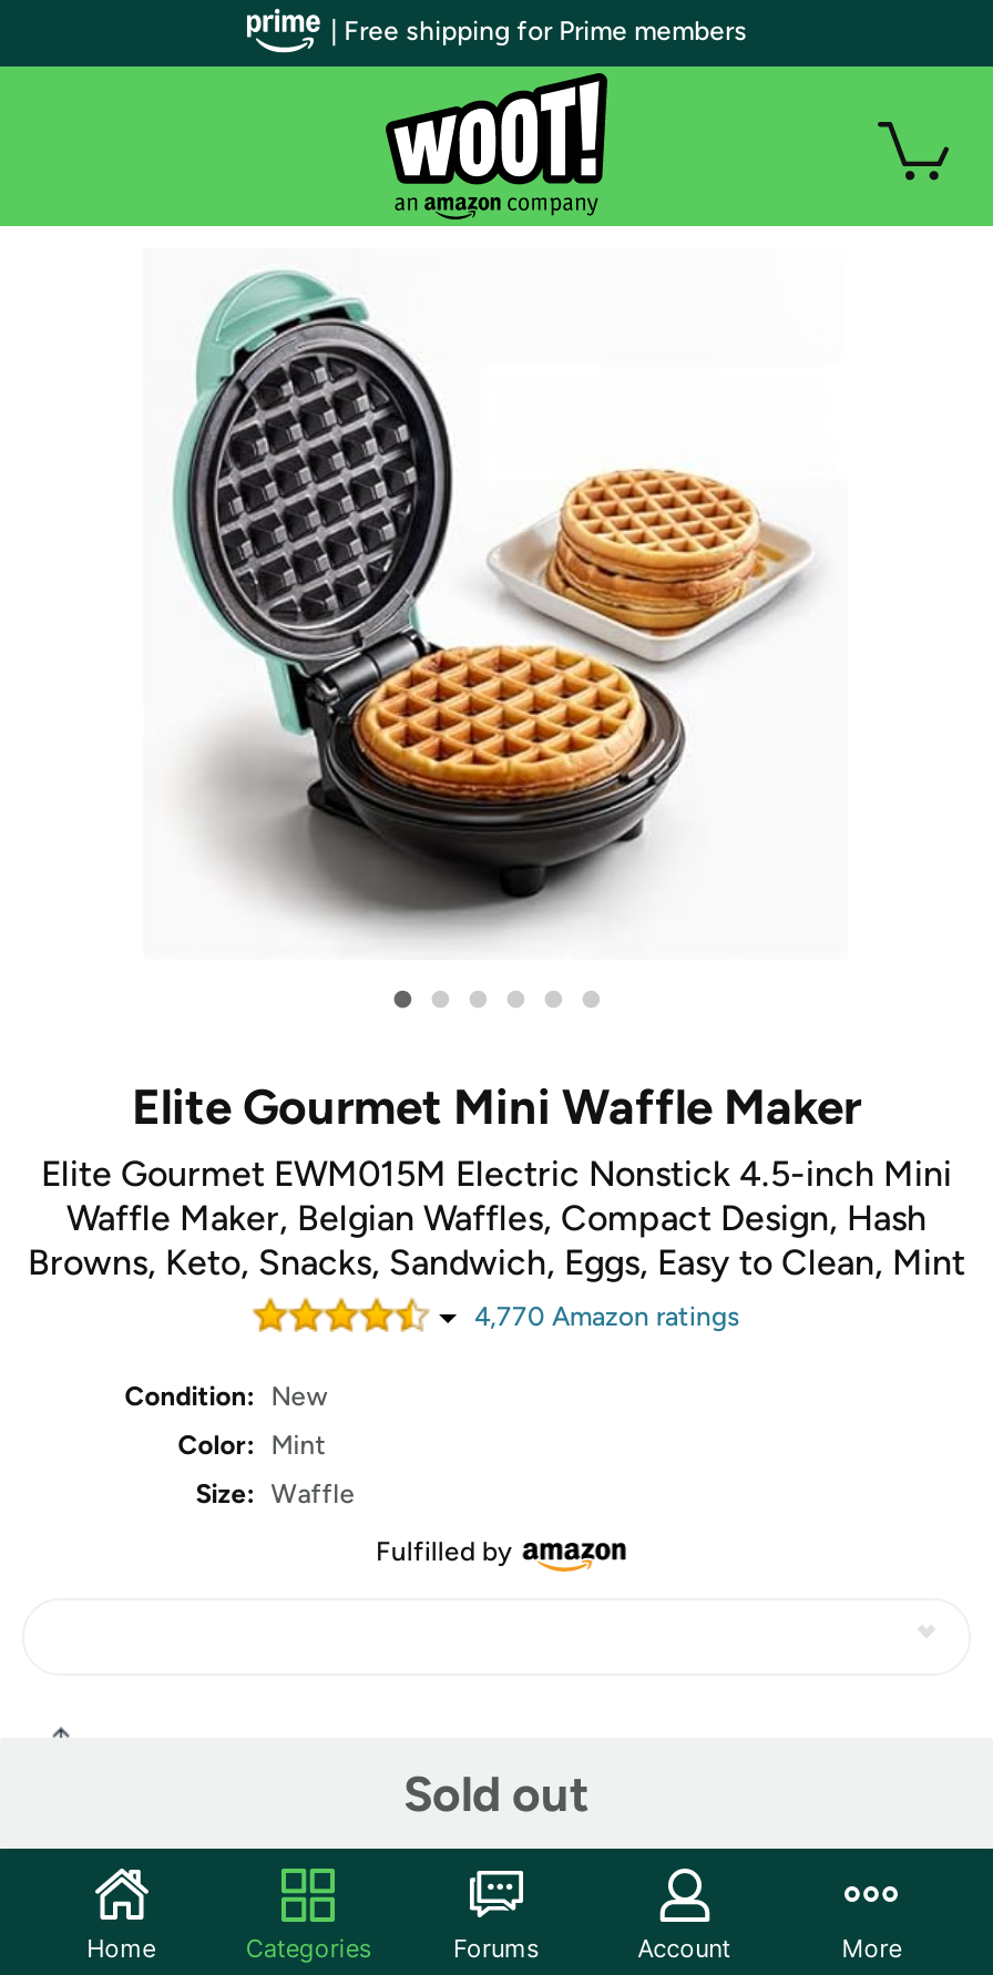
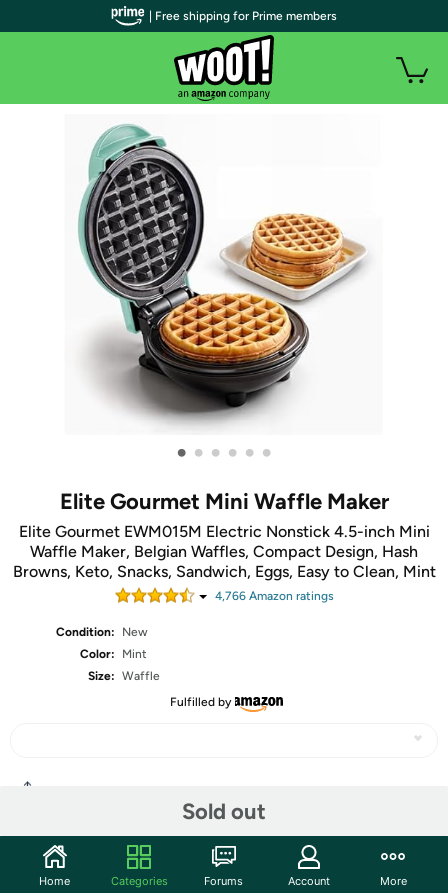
[474,1301,740,1332] 4,770 Amazon ratings -> [214,589,333,603] 4,766 Amazon ratings

